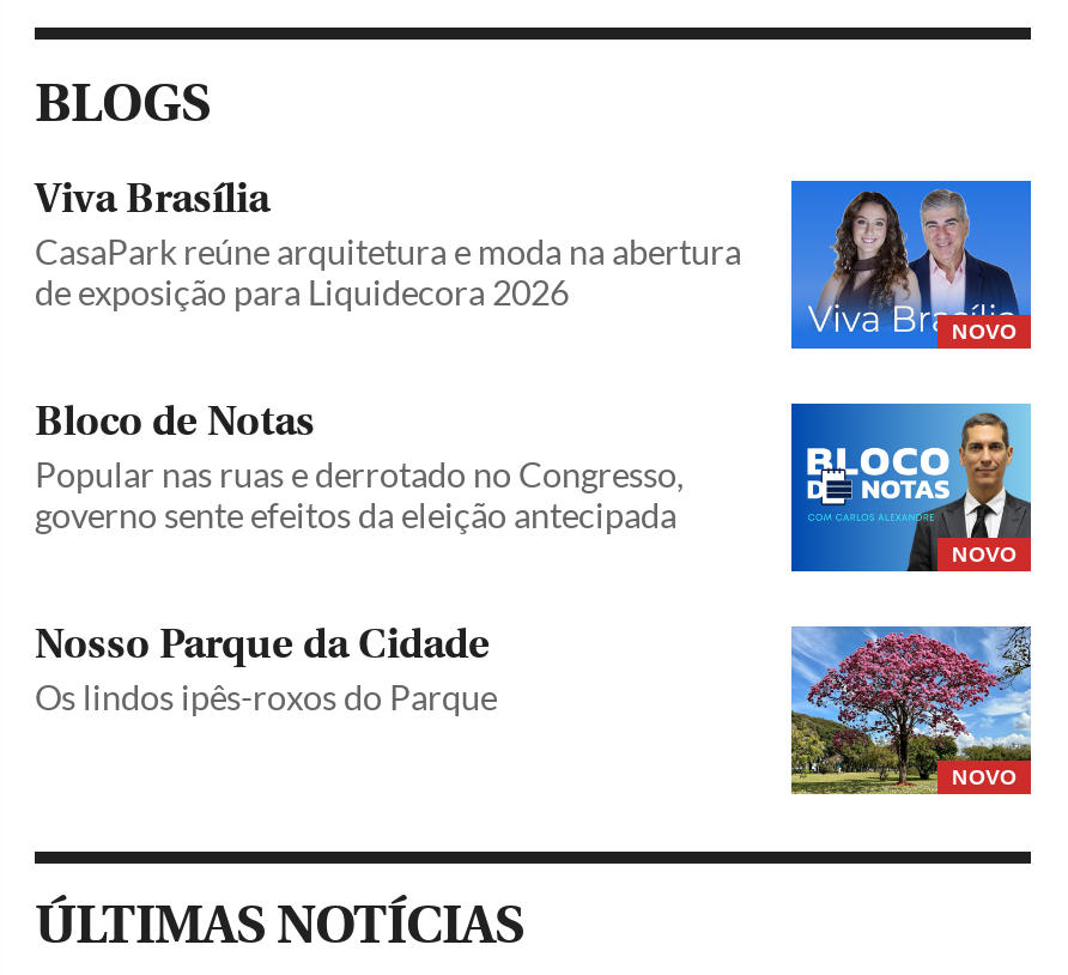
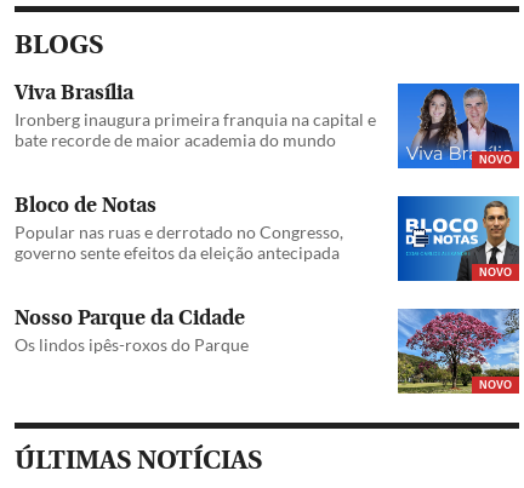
[35,231,741,313] CasaPark reúne arquitetura e moda na abertura | de exposição para Liquidecora 2026 -> [15,109,376,150] Ironberg inaugura primeira franquia na capital e | bate recorde de maior academia do mundo

